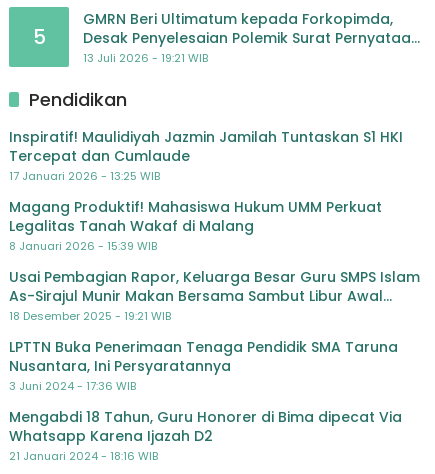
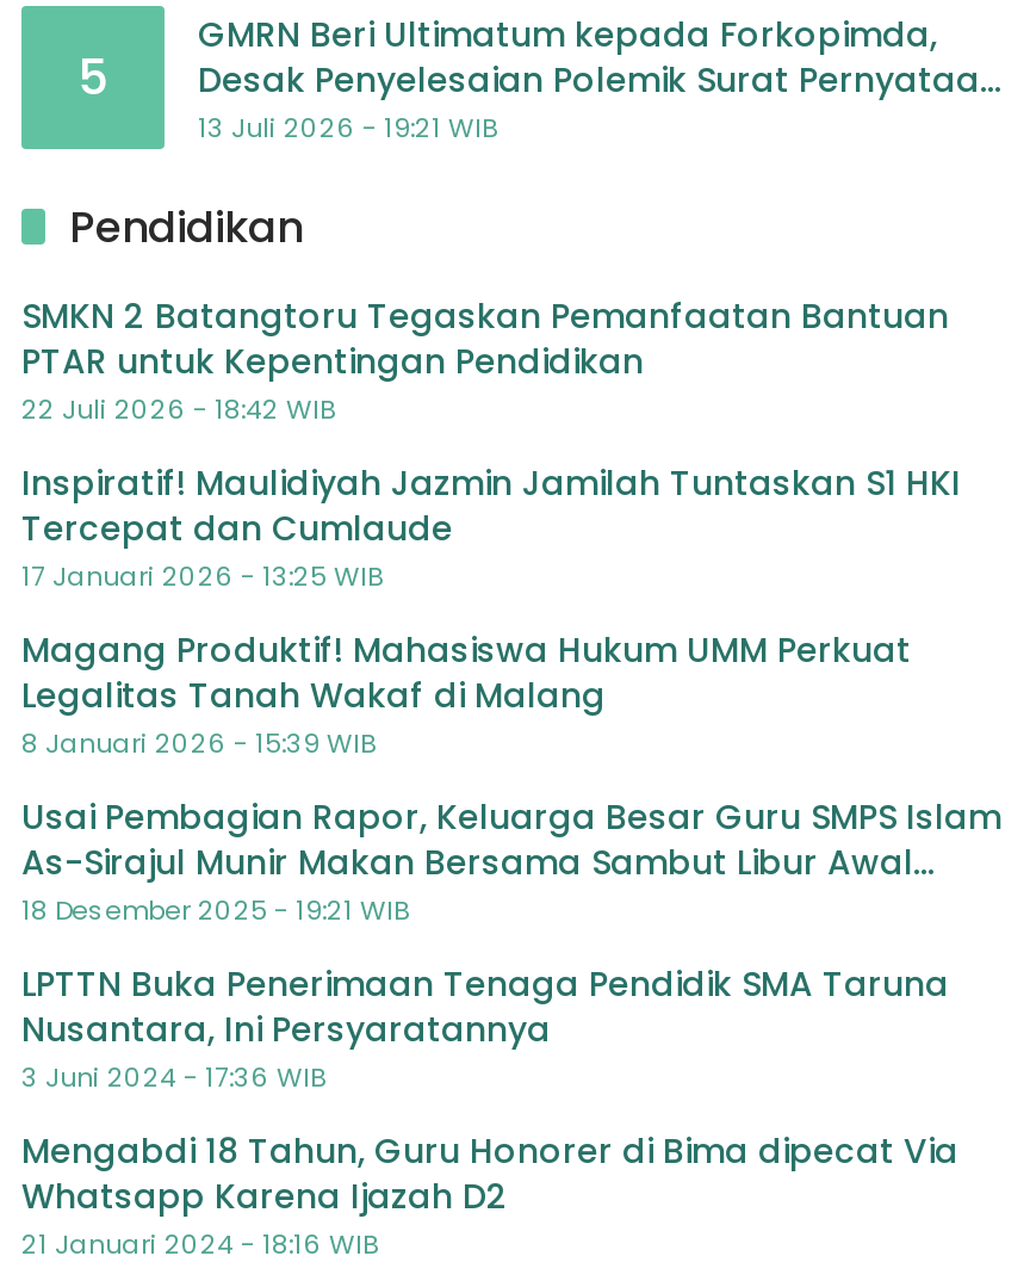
none -> [21,293,949,429] SMKN 2 Batangtoru Tegaskan Pemanfaatan Bantuan | PTAR untuk Kepentingan Pendidikan | 22 Juli 2026 - 18:42 WIB

